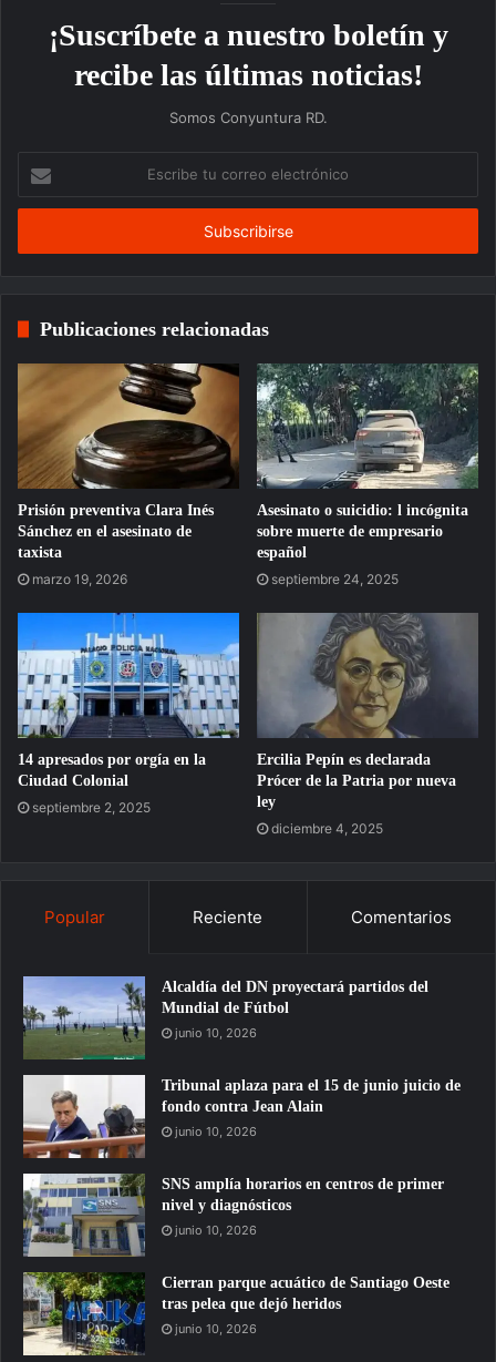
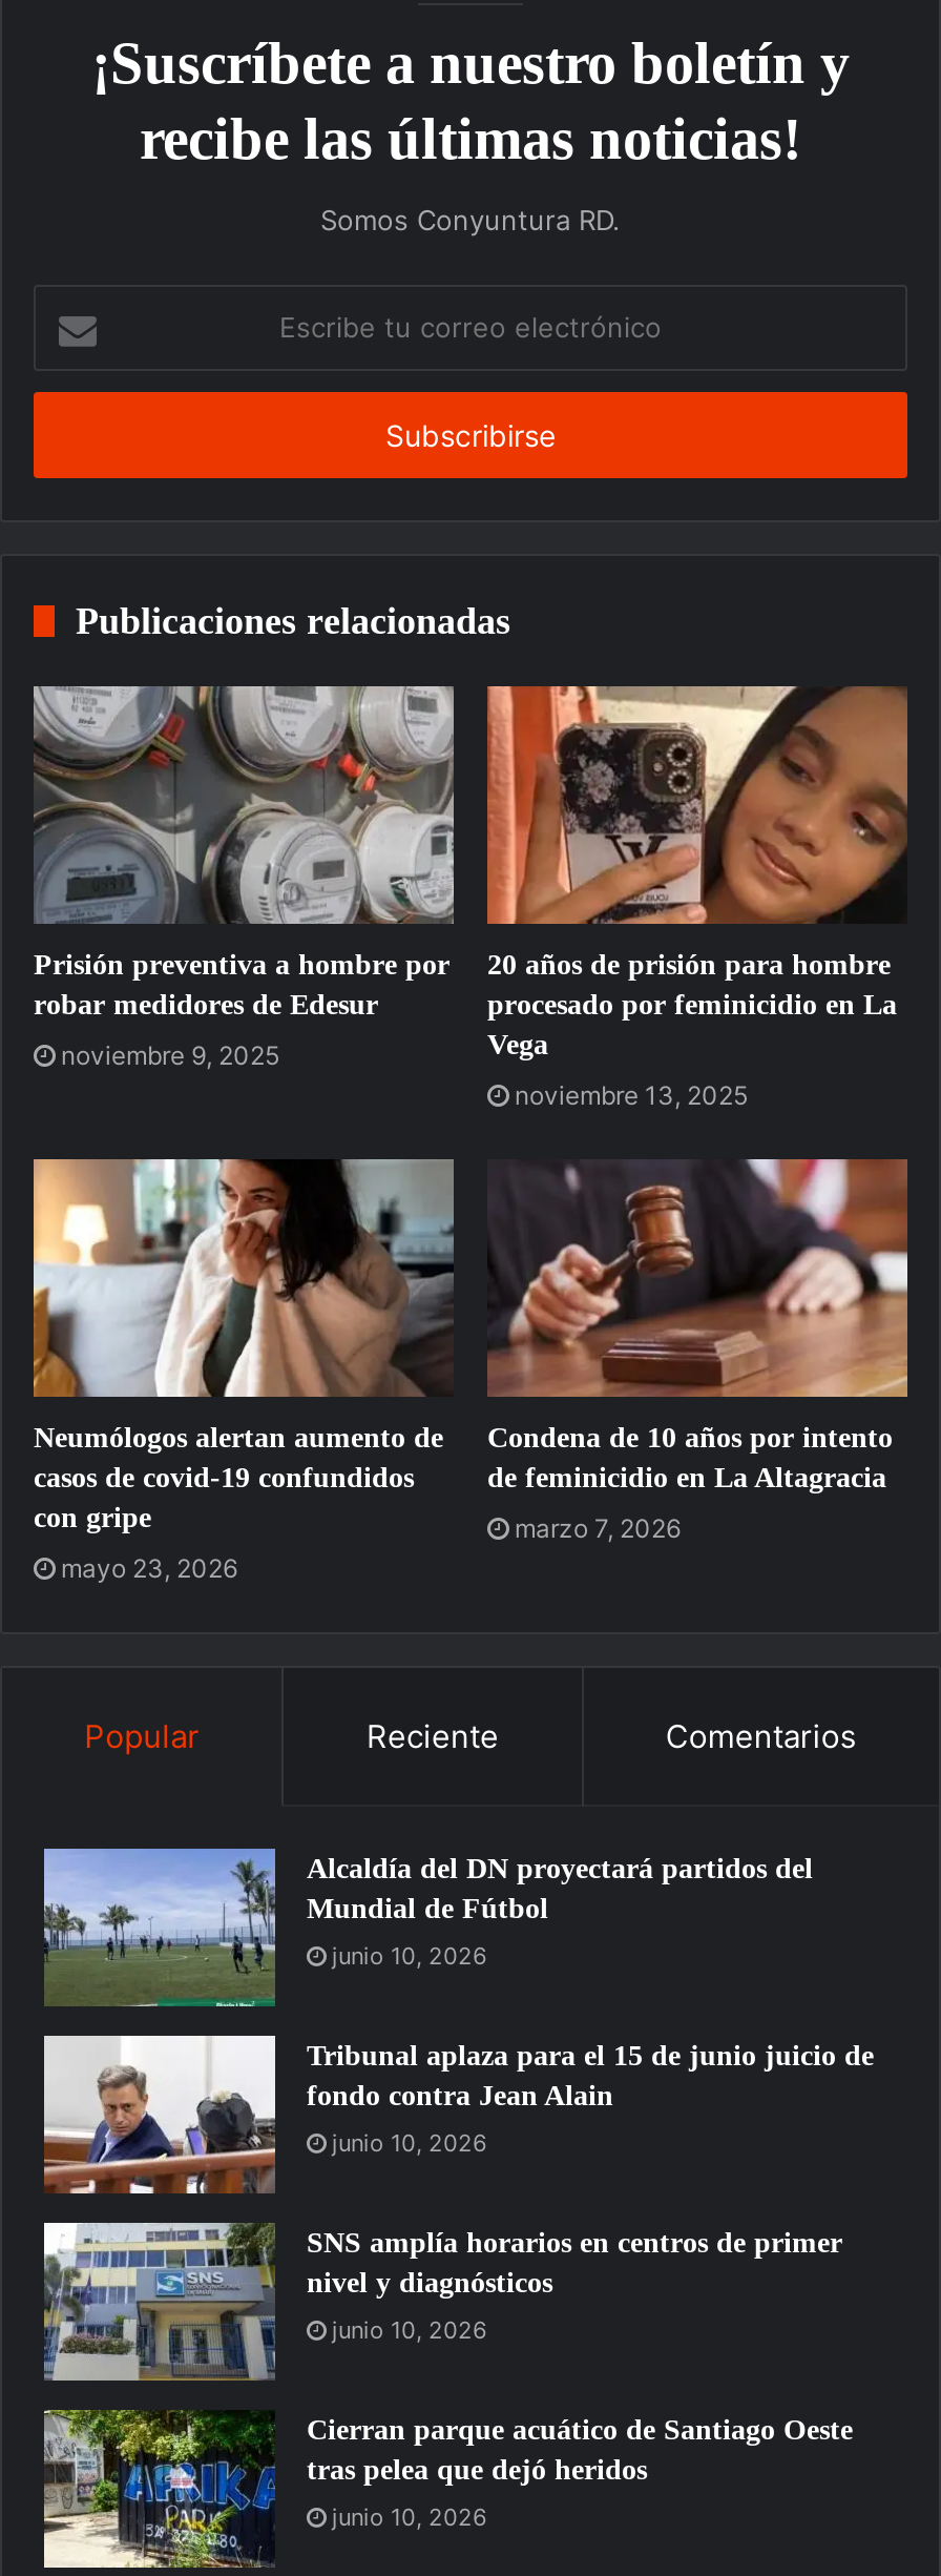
[17,363,239,561] [image] | Prisión preventiva Clara Inés | Sánchez en el asesinato de | taxista -> [32,684,456,1020] [image] | Prisión preventiva a hombre por | robar medidores de Edesur
[256,363,479,561] [image] | Asesinato o suicidio: l incógnita | sobre muerte de empresario | español -> [485,684,909,1060] [image] | 20 años de prisión para hombre | procesado por feminicidio en La | Vega
[32,571,127,587] marzo 19, 2026 -> [61,1039,279,1071] noviembre 9, 2025
[271,571,399,587] septiembre 24, 2025 -> [515,1079,748,1110] noviembre 13, 2025
[17,612,240,789] [image] | 14 apresados por orgía en la | Ciudad Colonial -> [32,1157,456,1533] [image] | Neumólogos alertan aumento de | casos de covid-19 confundidos | con gripe
[257,612,478,810] [image] | Ercilia Pepín es declarada | Prócer de la Patria por nueva | ley -> [487,1157,909,1493] [image] | Condena de 10 años por intento | de feminicidio en La Altagracia
[32,799,151,815] septiembre 2, 2025 -> [61,1552,237,1583] mayo 23, 2026
[271,820,383,836] diciembre 4, 2025 -> [515,1512,681,1543] marzo 7, 2026

